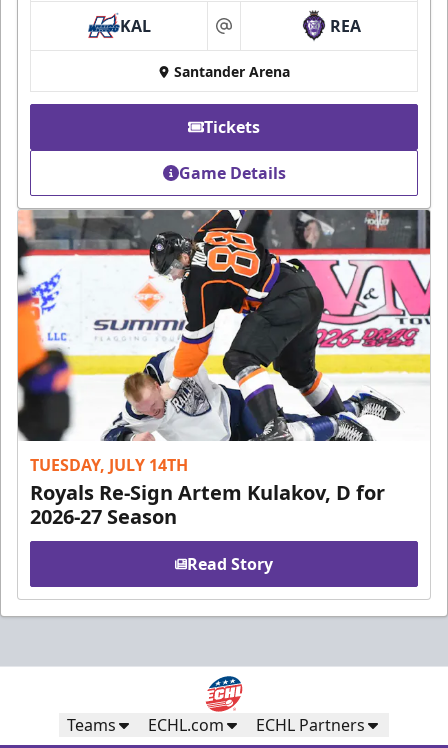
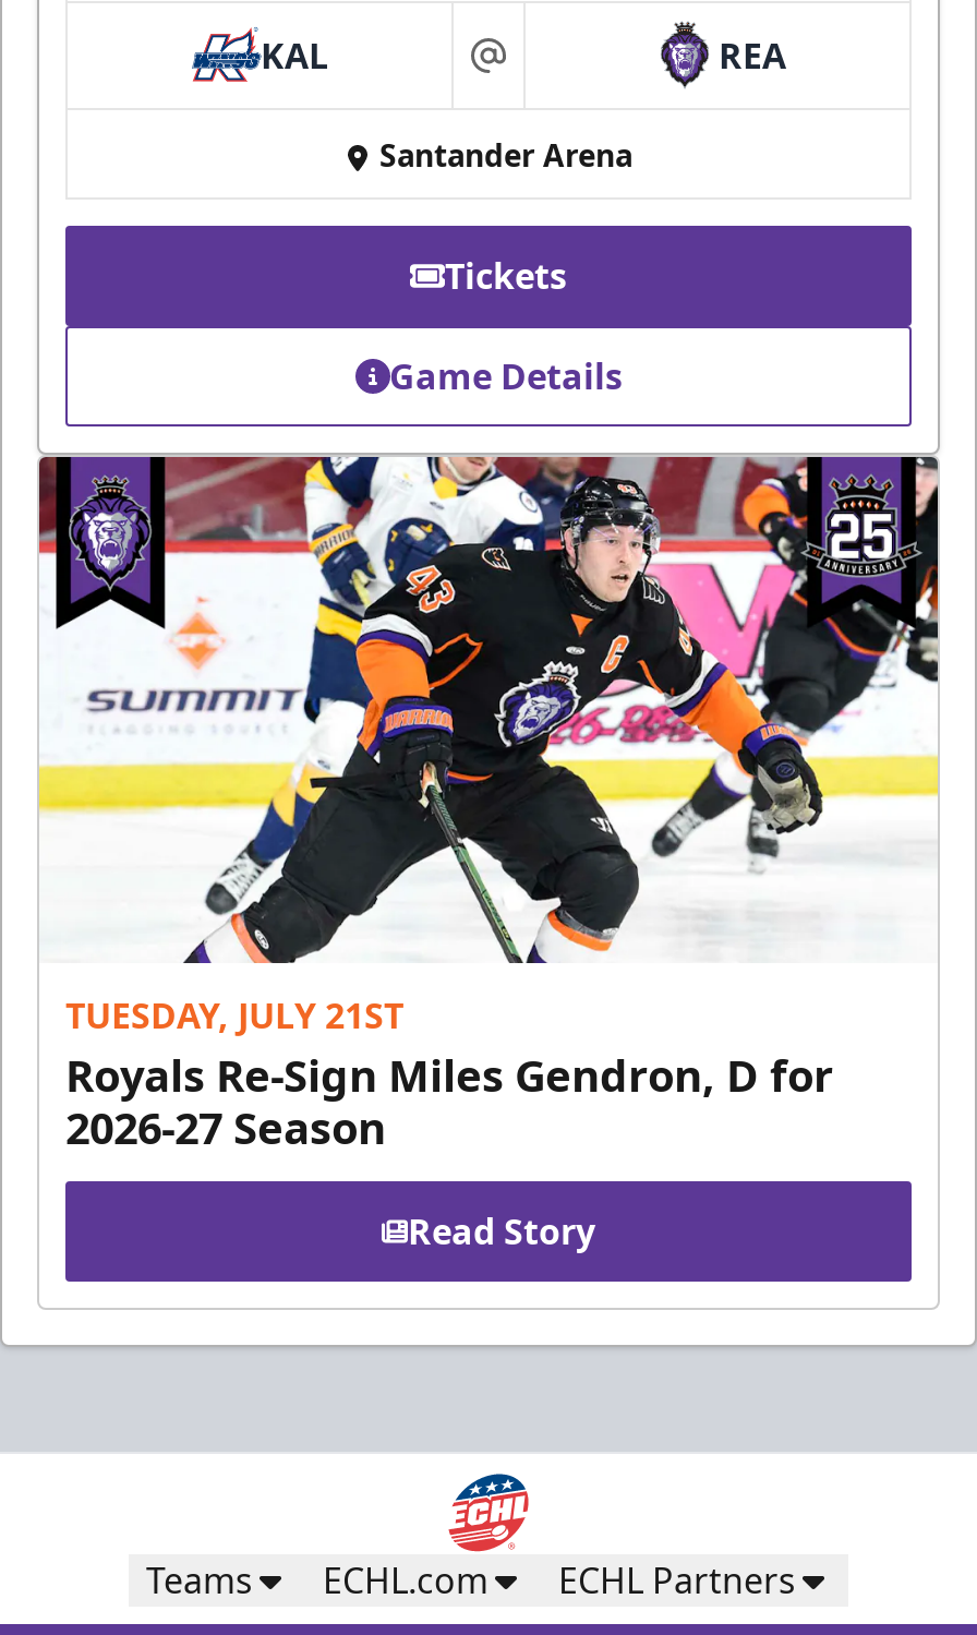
[17,209,431,476] [image] | TUESDAY, JULY 14TH -> [37,454,940,1039] [image] | TUESDAY, JULY 21ST
[30,479,385,506] Royals Re-Sign Artem Kulakov, D for -> [65,1046,833,1104] Royals Re-Sign Miles Gendron, D for

